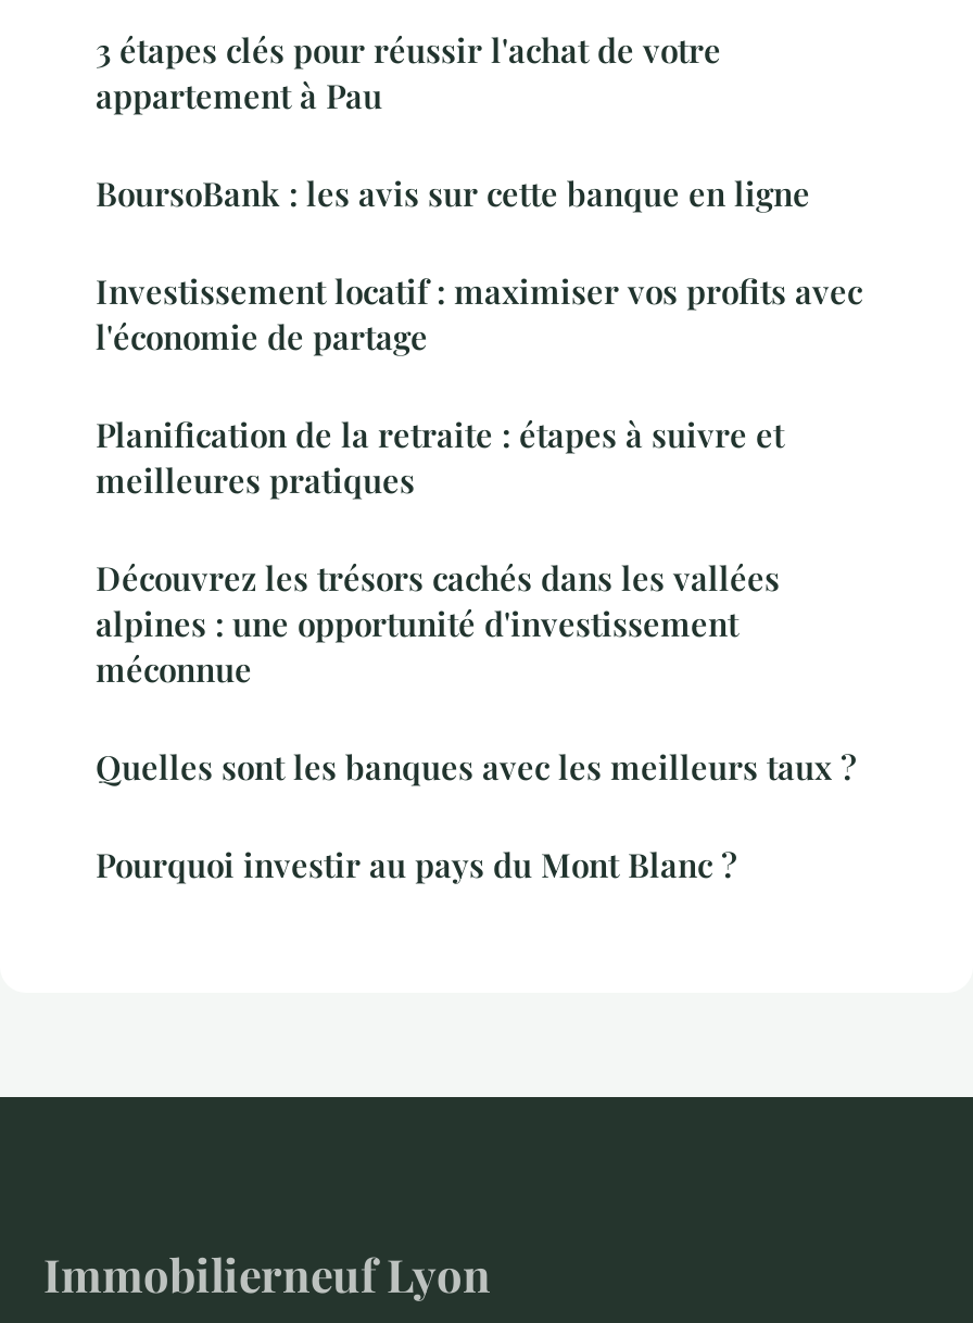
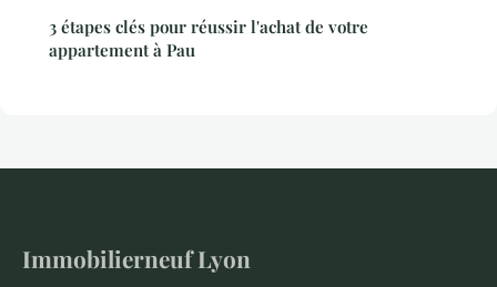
[96,171,862,885] BoursoBank : les avis sur cette banque en ligne | Investissement locatif : maximiser vos profits avec | l'économie de partage | Planification de la retraite : étapes à suivre et | meilleures pratiques | Découvrez les trésors cachés dans les vallées | alpines : une opportunité d'investissement | méconnue | Quelles sont les banques avec les meilleurs taux ? | Pourquoi investir au pays du Mont Blanc ? -> none

